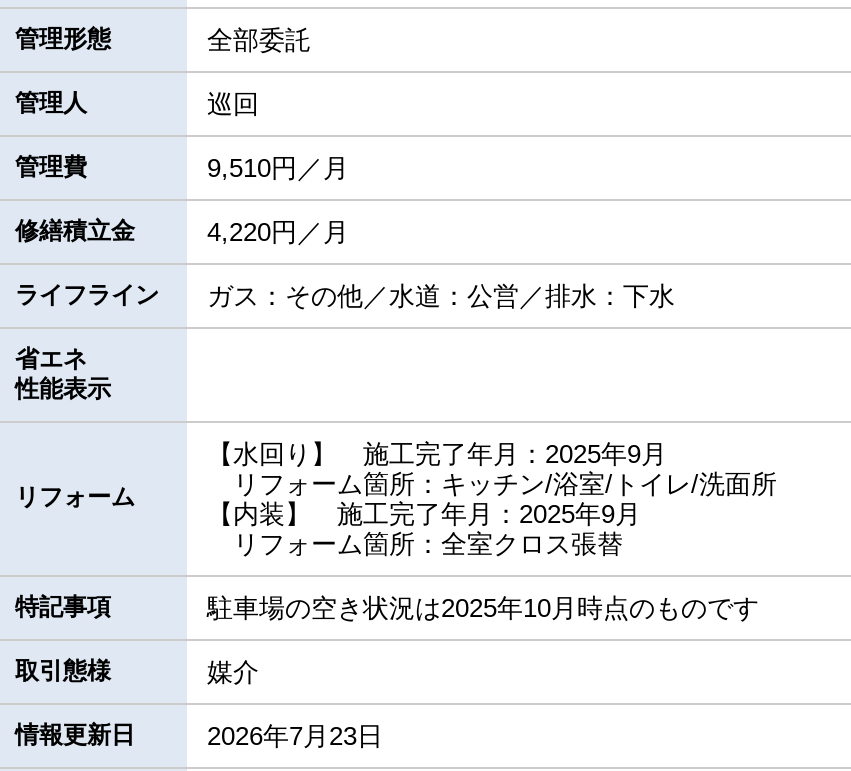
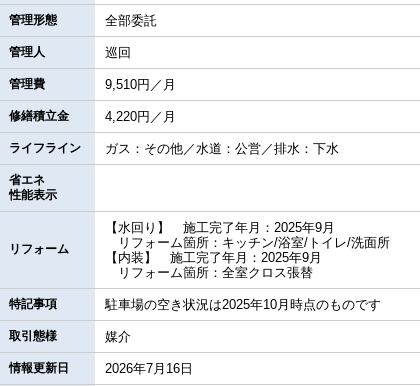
[207,721,383,751] 2026年7月23日 -> [105,361,193,376] 2026年7月16日

